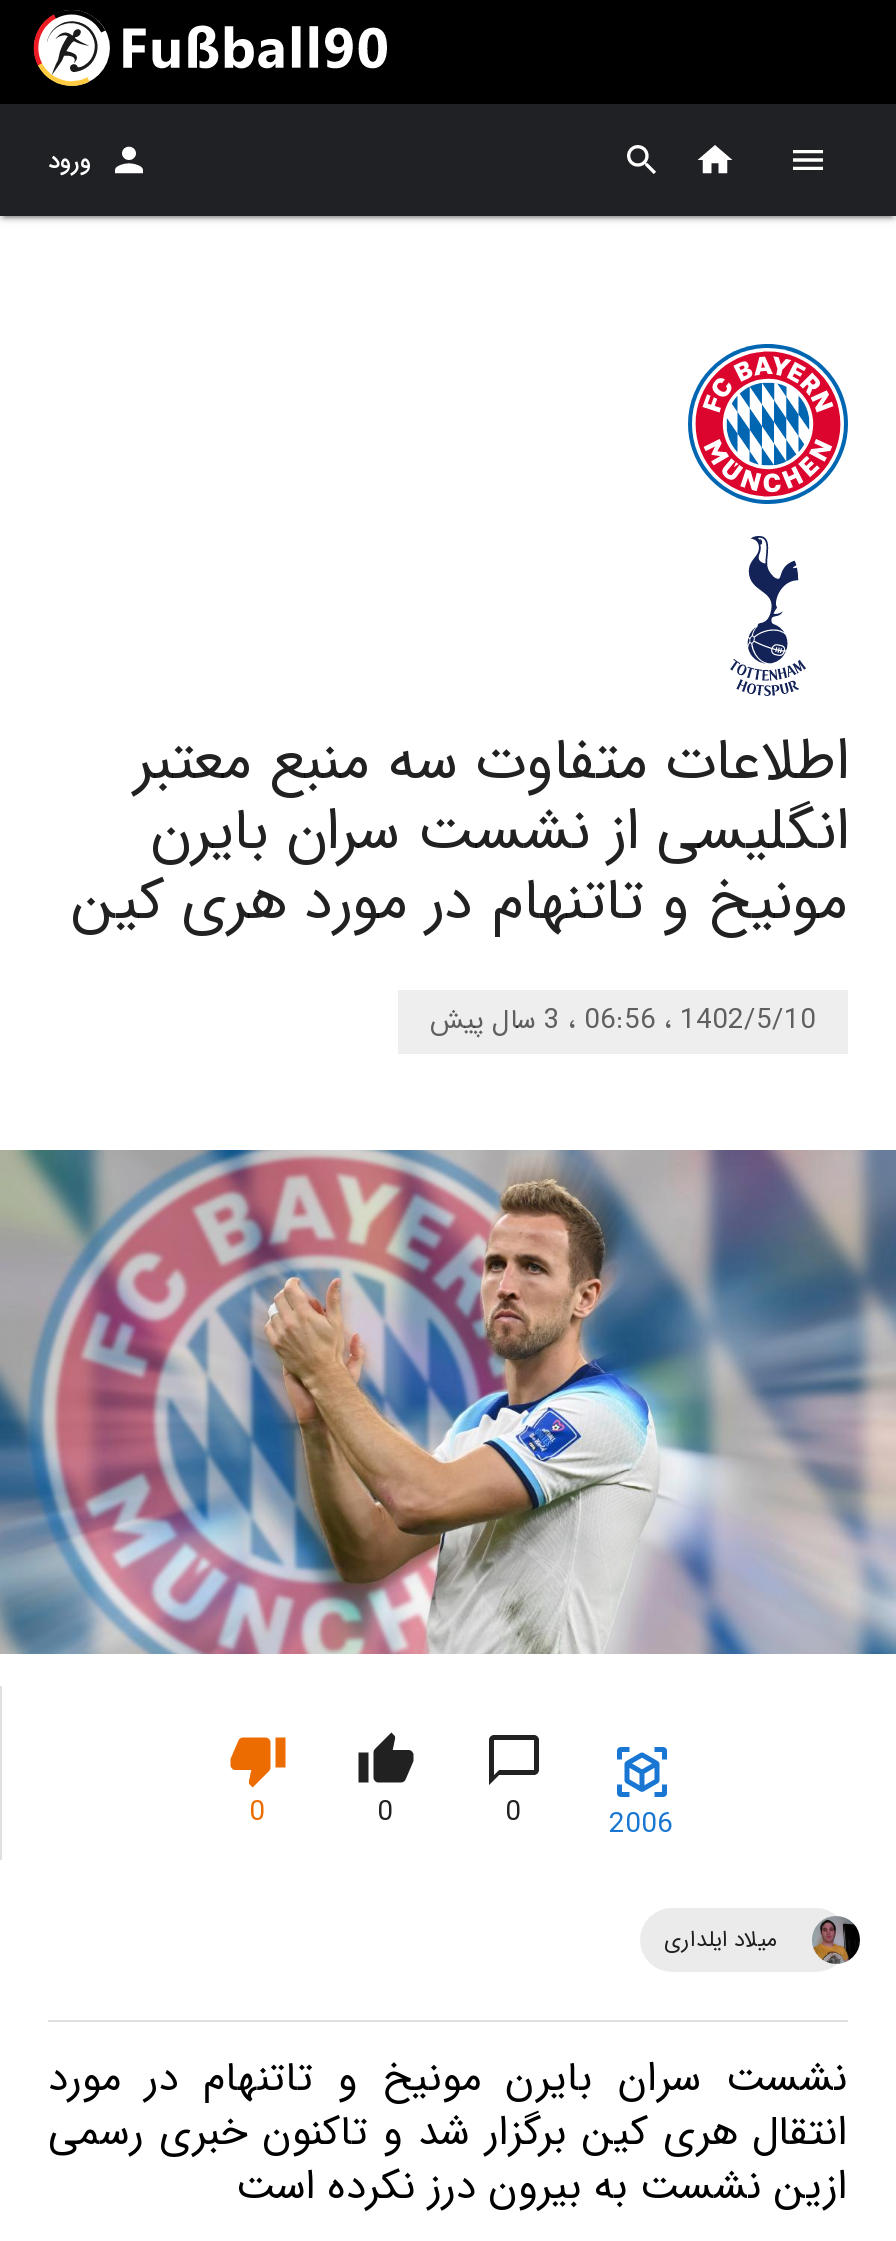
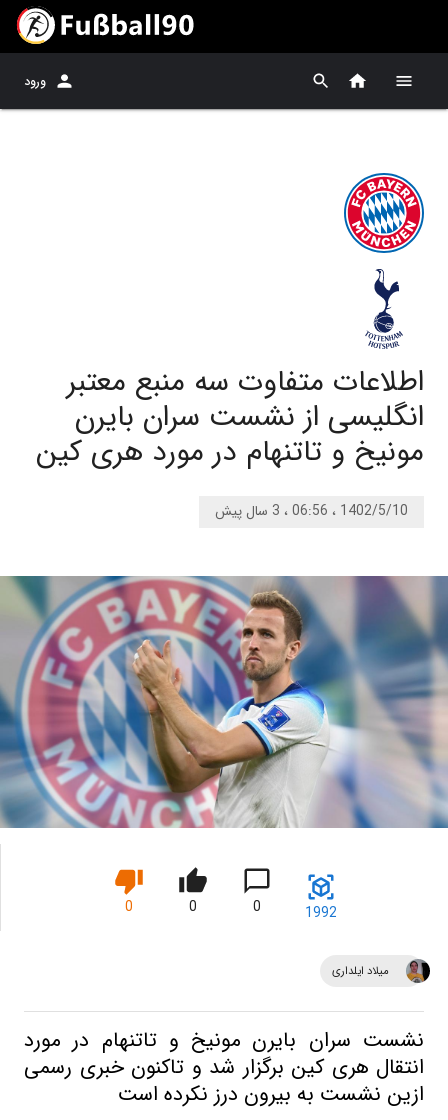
[609,1804,673,1846] 2006 -> [304,903,336,924] 1992

